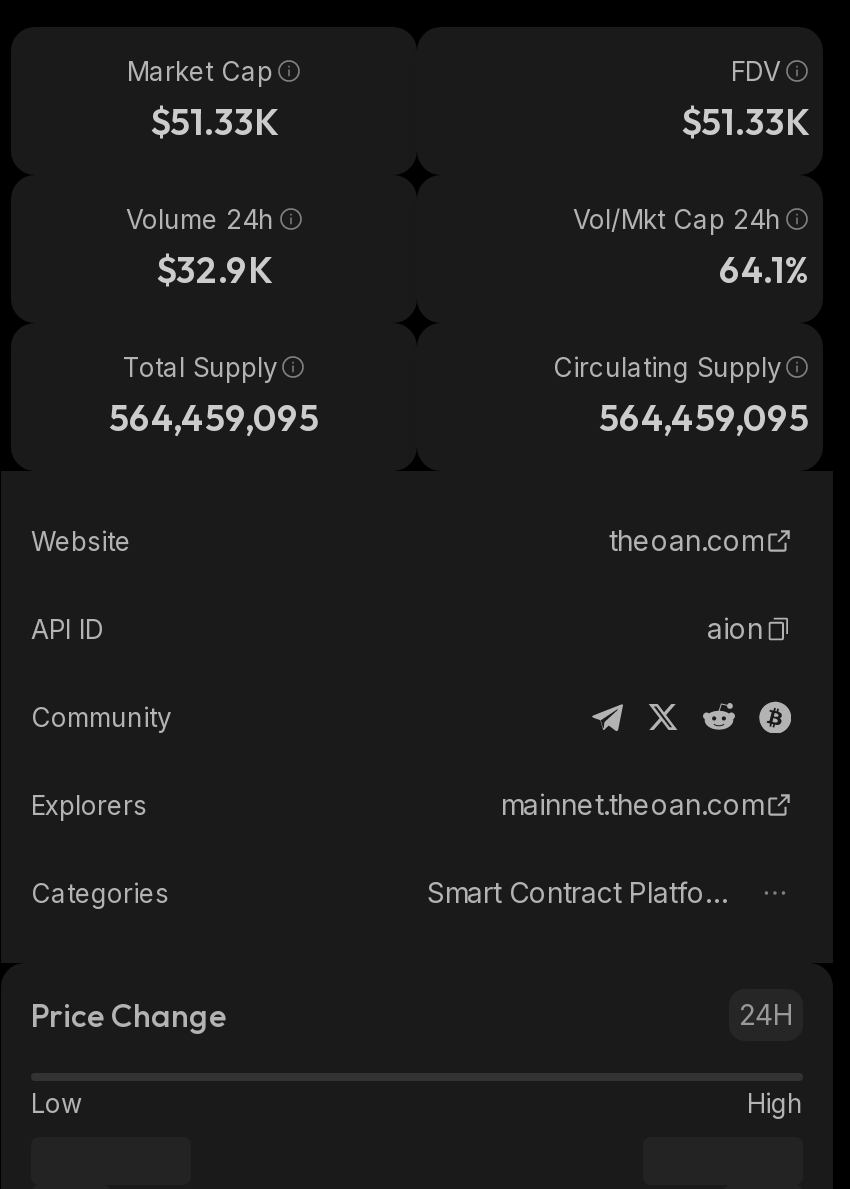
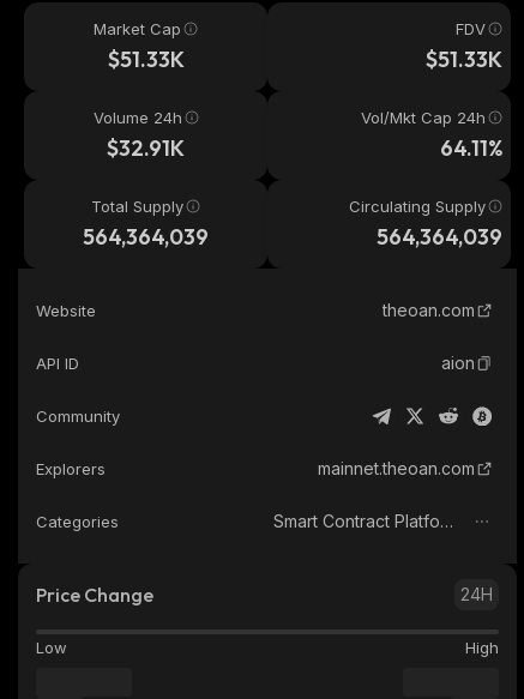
[156,247,272,293] $32.9K -> [107,134,185,162] $32.91K
[719,247,809,293] 64.1% -> [440,134,502,162] 64.11%
[109,395,319,441] 564,459,095 -> [83,223,209,251] 564,364,039
[599,395,809,441] 564,459,095 -> [377,223,502,251] 564,364,039

